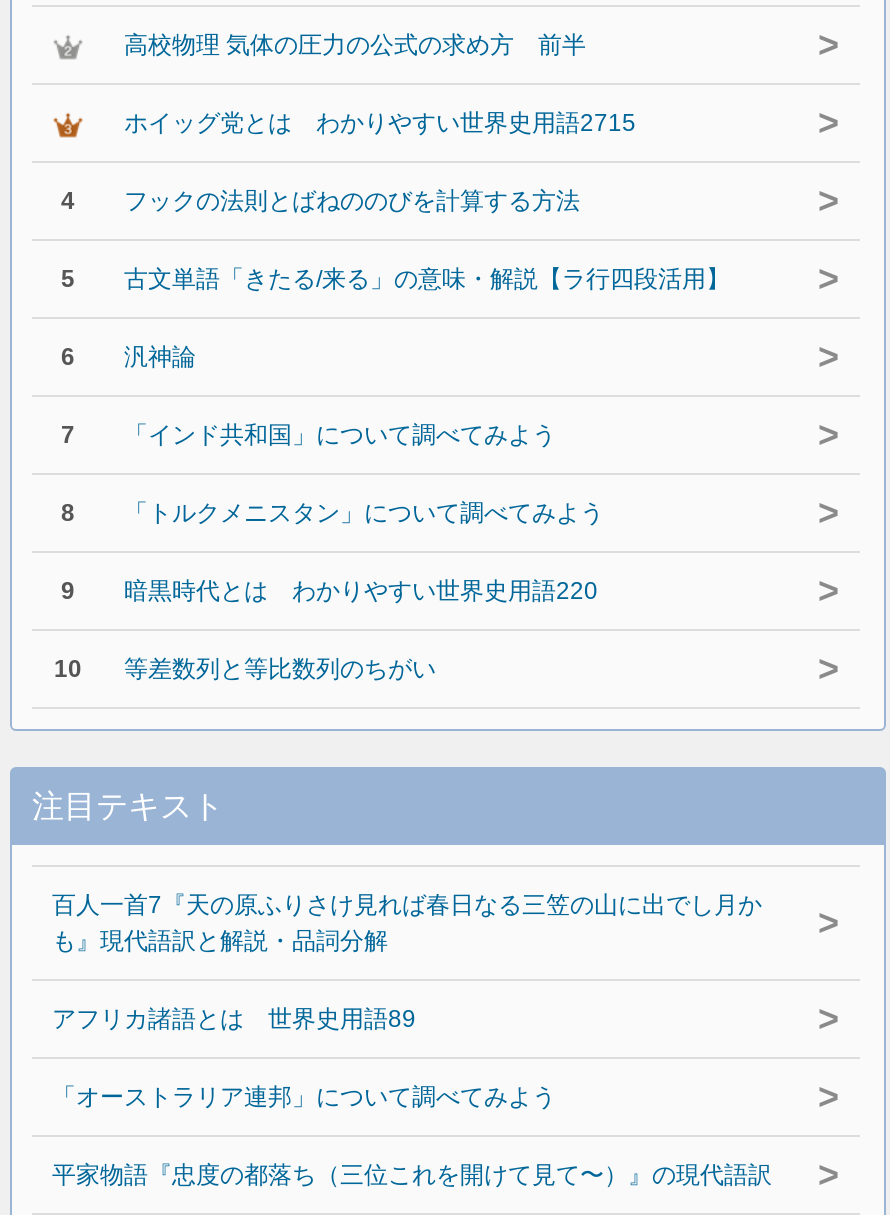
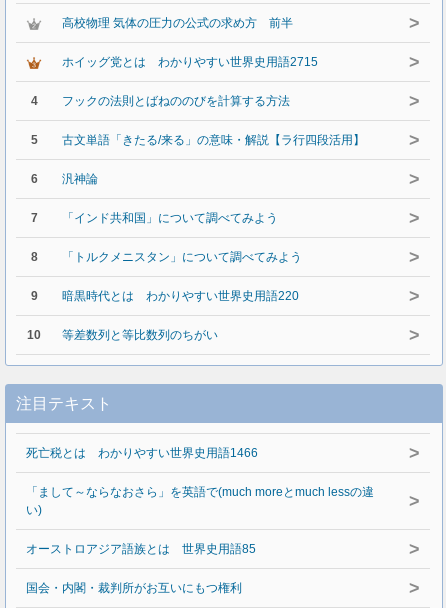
[52,891,762,955] 百人一首7『天の原ふりさけ見れば春日なる三笠の山に出でし月か | も』現代語訳と解説・品詞分解 -> [26,446,258,460] 死亡税とは わかりやすい世界史用語1466
[52,1005,416,1033] アフリカ諸語とは 世界史用語89 -> [26,485,374,517] 「まして～ならなおさら」を英語で(much moreとmuch lessの違 | い)
[52,1083,556,1111] 「オーストラリア連邦」について調べてみよう -> [26,542,256,556] オーストロアジア語族とは 世界史用語85
[52,1161,772,1189] 平家物語『忠度の都落ち（三位これを開けて見て〜）』の現代語訳 -> [26,581,242,595] 国会・内閣・裁判所がお互いにもつ権利

